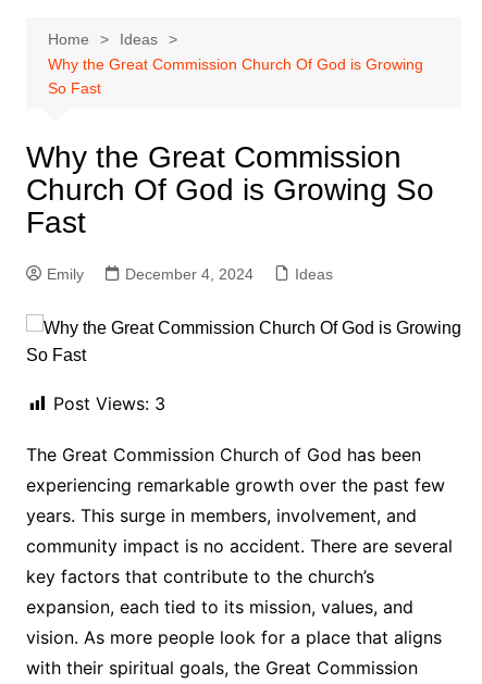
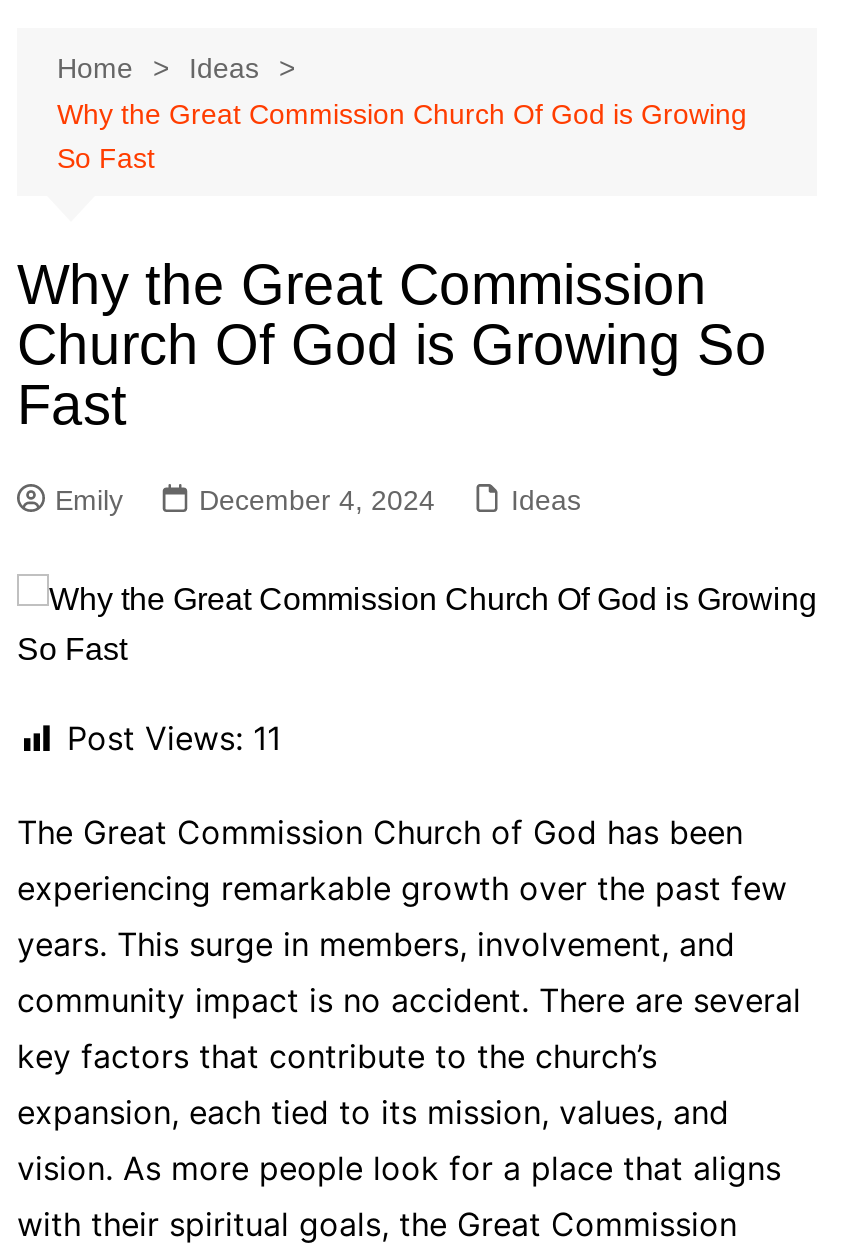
[53,393,165,414] Post Views: 3 -> [67,718,281,758] Post Views: 11

